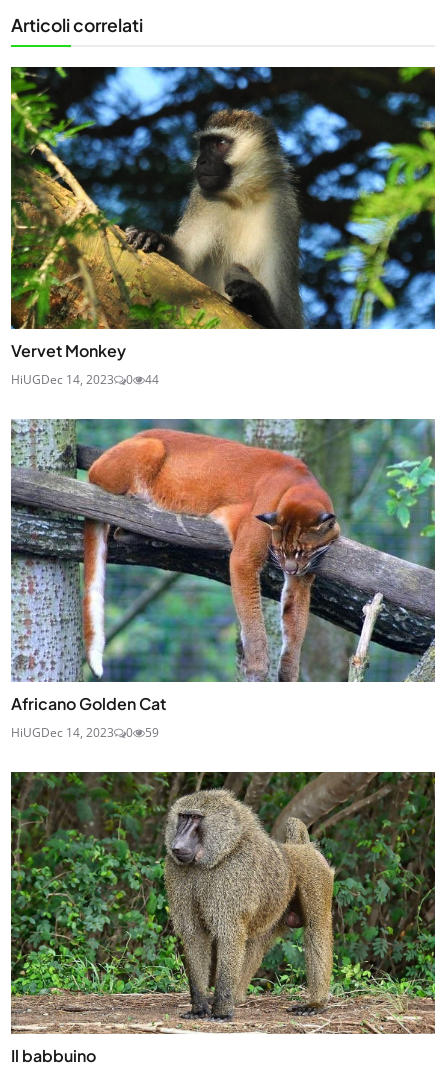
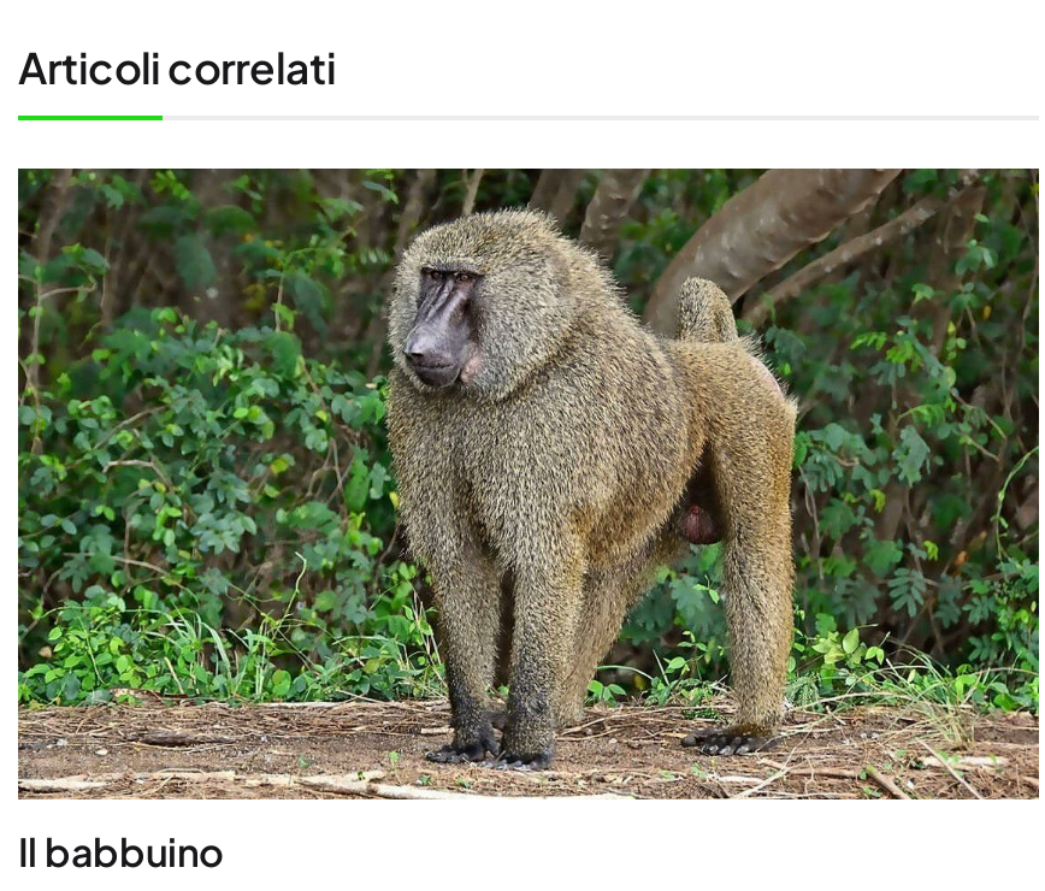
[10,66,436,388] [image] | Vervet Monkey | HiUGDec 14, 2023 | 0 | 44 -> none
[10,418,436,741] [image] | Africano Golden Cat | HiUGDec 14, 2023 | 0 | 59 -> none

